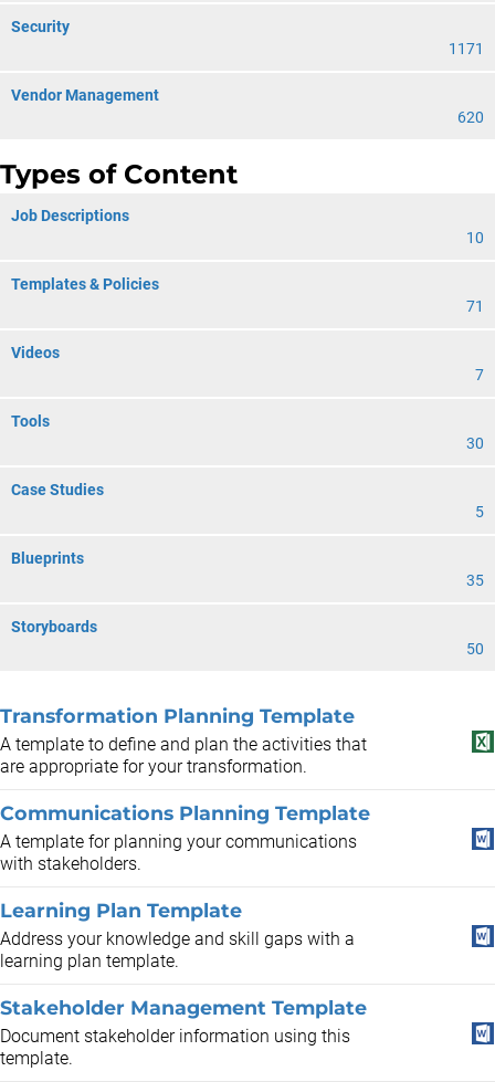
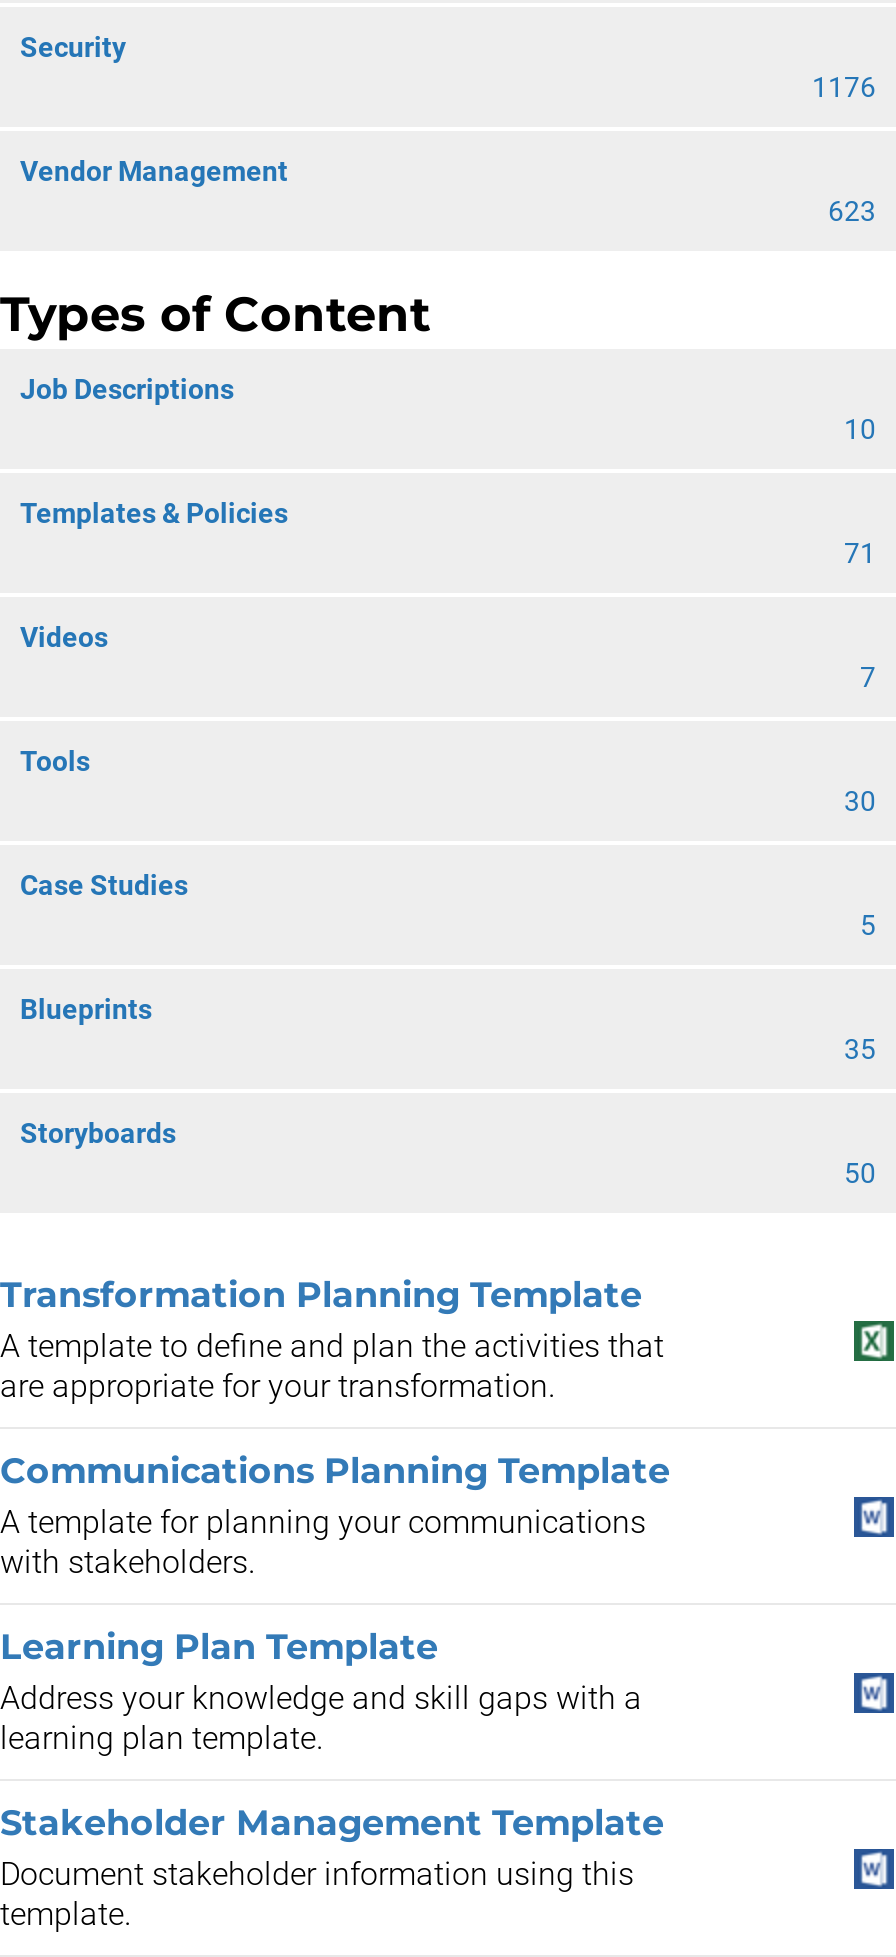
[449,40,484,57] 1171 -> [812,71,876,103] 1176
[457,108,484,126] 620 -> [828,195,876,227] 623

